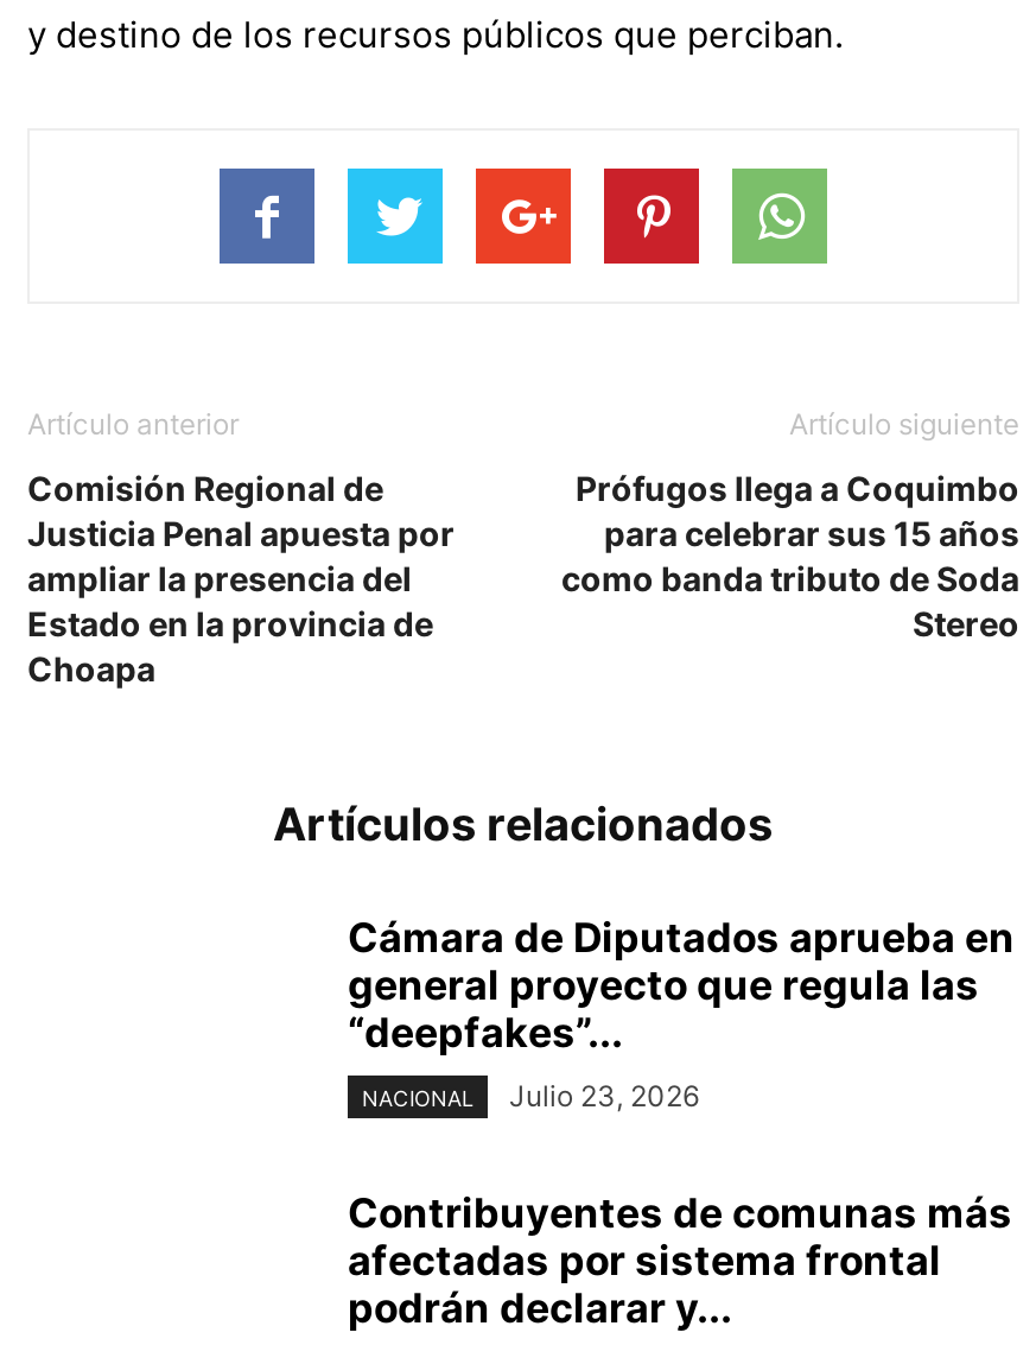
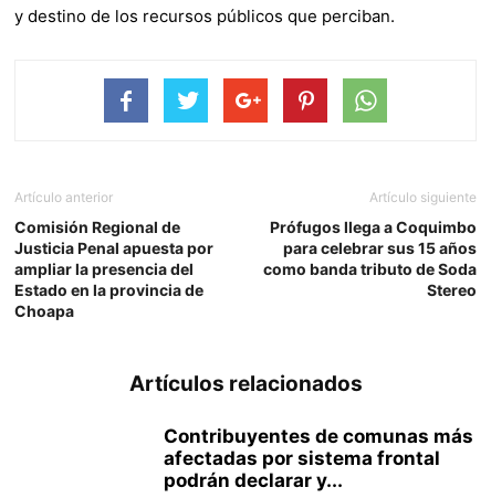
[348,914,1015,1114] Cámara de Diputados aprueba en | general proyecto que regula las | “deepfakes”... | NACIONAL | Julio 23, 2026 -> none

